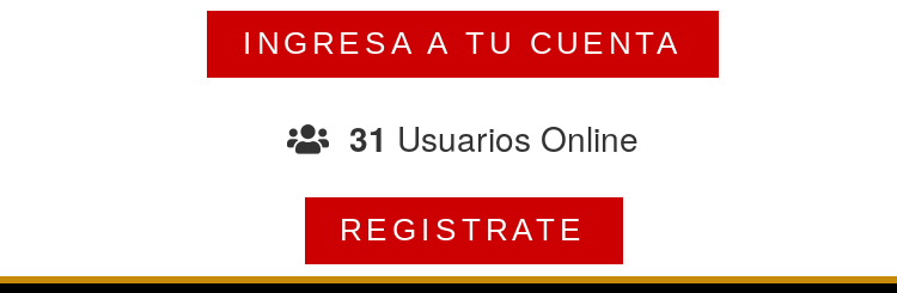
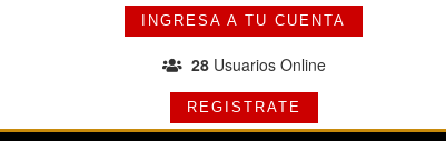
[349,114,639,161] 31 Usuarios Online -> [191,53,325,75] 28 Usuarios Online

